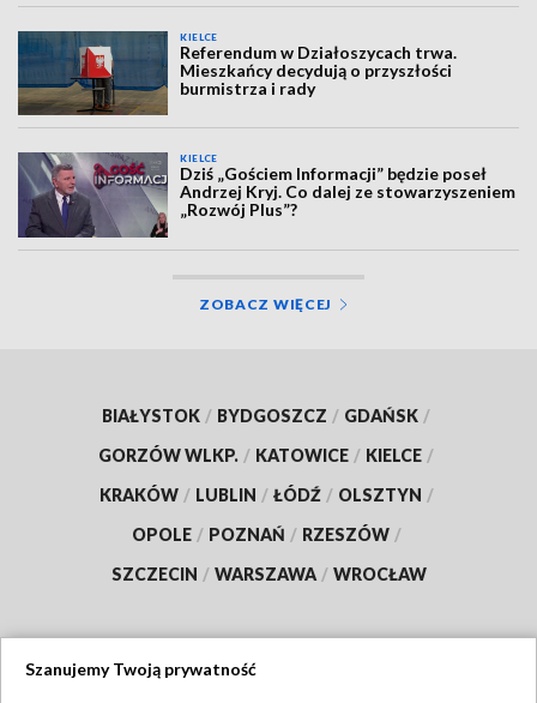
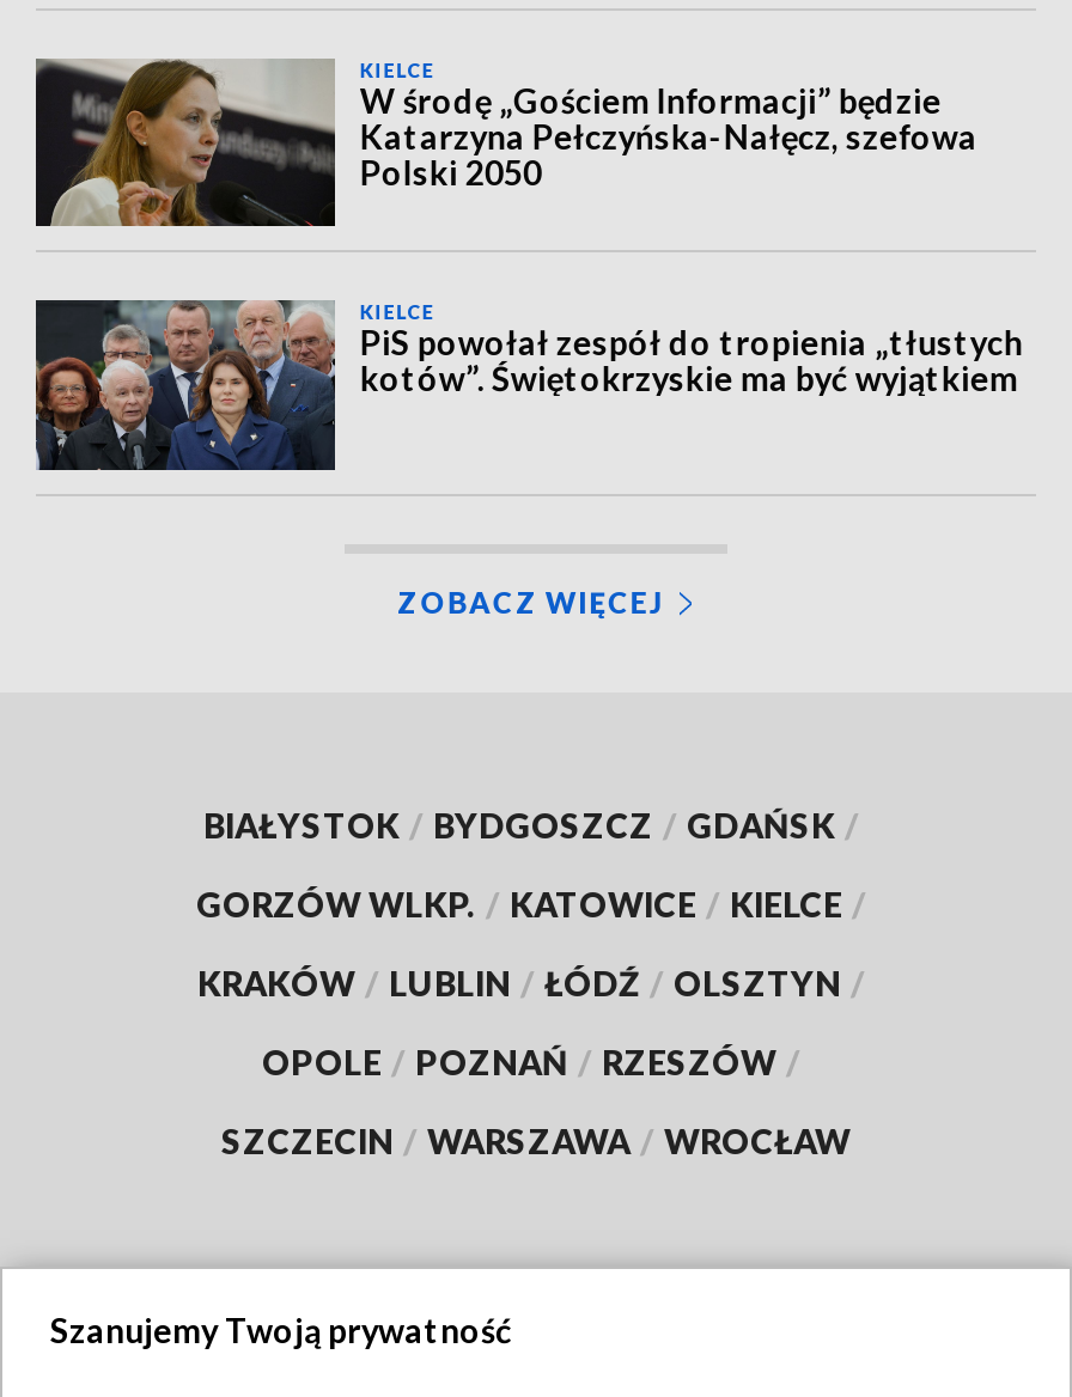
[17,30,457,116] [image] | Referendum w Działoszycach trwa. | Mieszkańcy decydują o przyszłości | burmistrza i rady -> [36,59,977,228] [image] | W środę „Gościem Informacji” będzie | Katarzyna Pełczyńska-Nałęcz, szefowa | Polski 2050
[18,152,516,238] [image] | Dziś „Gościem Informacji” będzie poseł | Andrzej Kryj. Co dalej ze stowarzyszeniem | „Rozwój Plus”? -> [36,300,1023,470] [image] | PiS powołał zespół do tropienia „tłustych | kotów”. Świętokrzyskie ma być wyjątkiem

